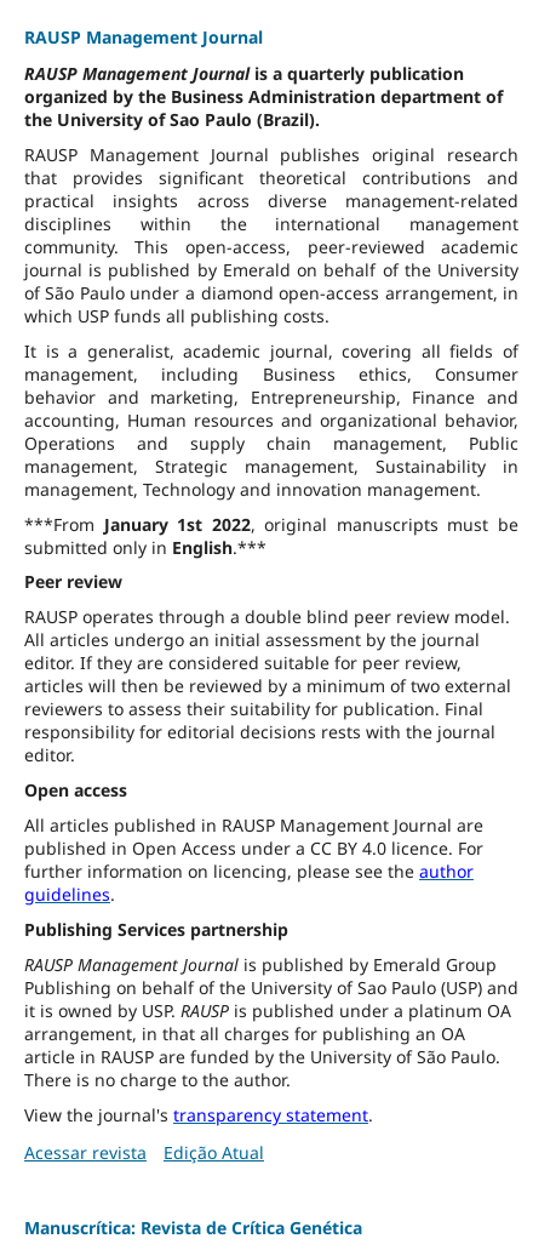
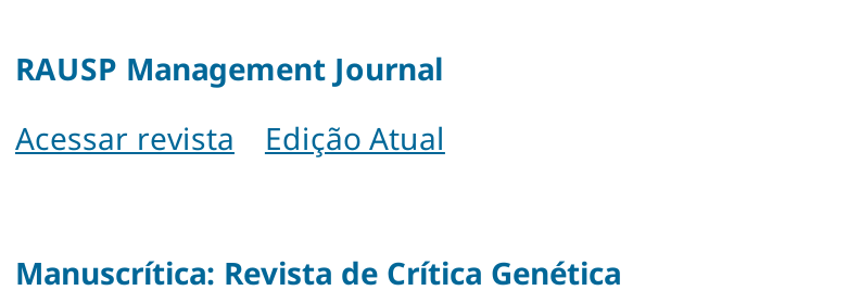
[24,61,519,1127] RAUSP Management Journal is a quarterly publication | organized by the Business Administration department of | the University of Sao Paulo (Brazil). | RAUSP Management Journal publishes original research | that provides significant theoretical contributions and | practical insights across diverse management-related | disciplines within the international management | community. This open-access, peer-reviewed academic | journal is published by Emerald on behalf of the University | of São Paulo under a diamond open-access arrangement, in | which USP funds all publishing costs. | It is a generalist, academic journal, covering all fields of | management, including Business ethics, Consumer | behavior and marketing, Entrepreneurship, Finance and | accounting, Human resources and organizational behavior, | Operations and supply chain management, Public | management, Strategic management, Sustainability in | management, Technology and innovation management. | ***From January 1st 2022, original manuscripts must be | submitted only in English.*** | Peer review | RAUSP operates through a double blind peer review model. | All articles undergo an initial assessment by the journal | editor. If they are considered suitable for peer review, | articles will then be reviewed by a minimum of two external | reviewers to assess their suitability for publication. Final | responsibility for editorial decisions rests with the journal | editor. | Open access | All articles published in RAUSP Management Journal are | published in Open Access under a CC BY 4.0 licence. For | further information on licencing, please see the author | guidelines. | Publishing Services partnership | RAUSP Management Journal is published by Emerald Group | Publishing on behalf of the University of Sao Paulo (USP) and | it is owned by USP. RAUSP is published under a platinum OA | arrangement, in that all charges for publishing an OA | article in RAUSP are funded by the University of São Paulo. | There is no charge to the author. | View the journal's transparency statement. -> none

